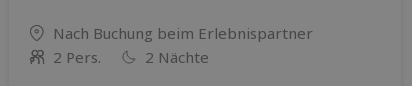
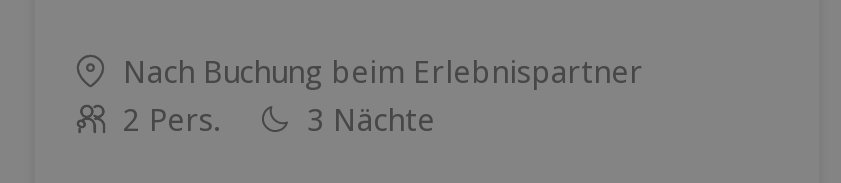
[145,47,209,67] 2 Nächte -> [307,99,435,139] 3 Nächte

